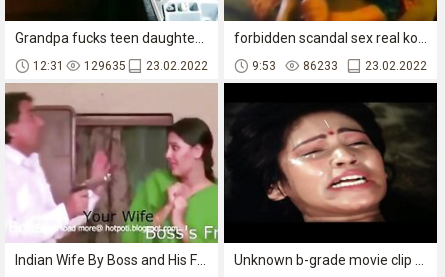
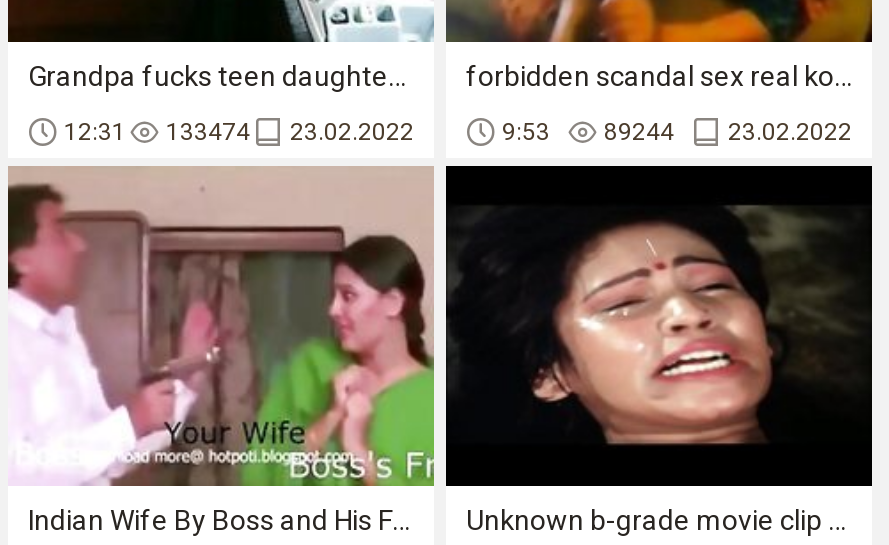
[33,59,208,73] 12:31 129635 23.02.2022 -> [64,119,414,147] 12:31 133474 23.02.2022
[252,59,427,73] 9:53 86233 23.02.2022 -> [502,119,852,147] 9:53 89244 23.02.2022

